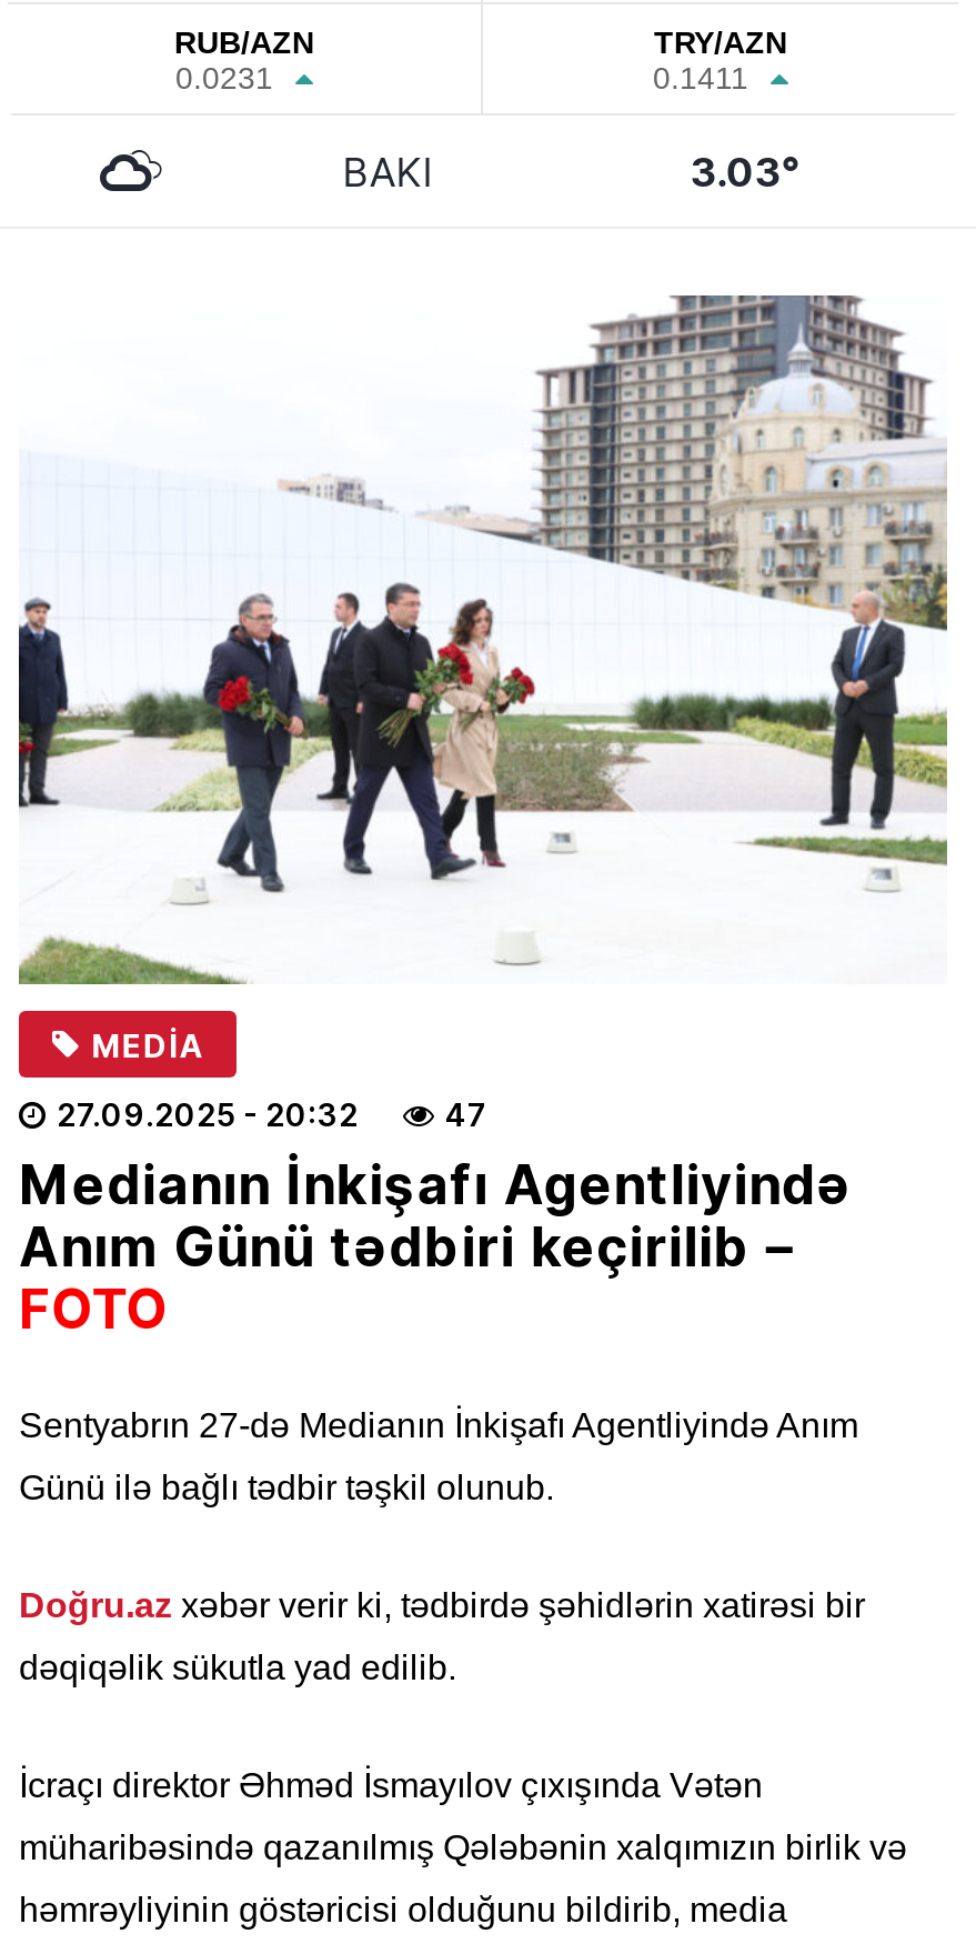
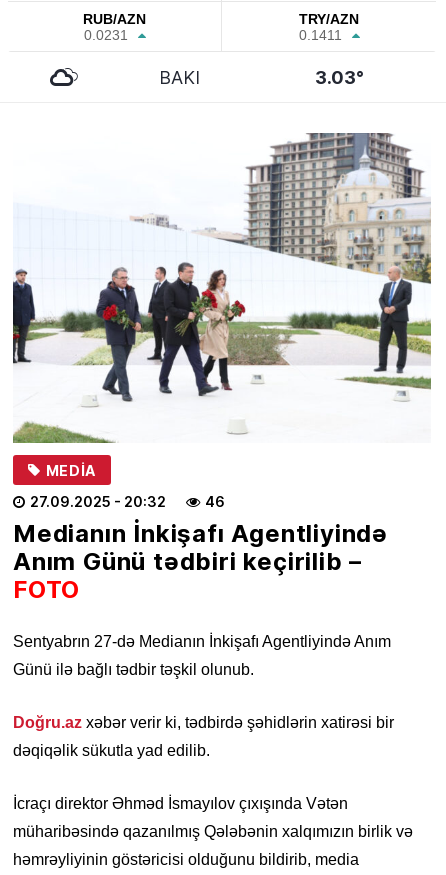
[445,1093,487,1136] 47 -> [205,492,225,511] 46

